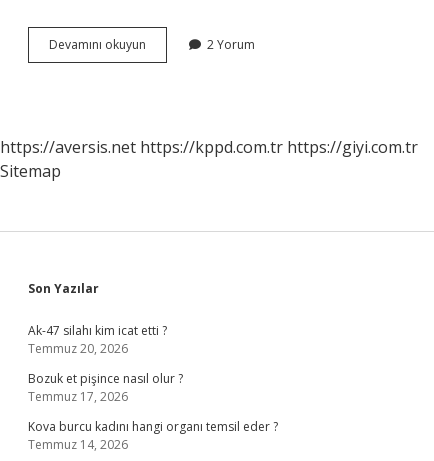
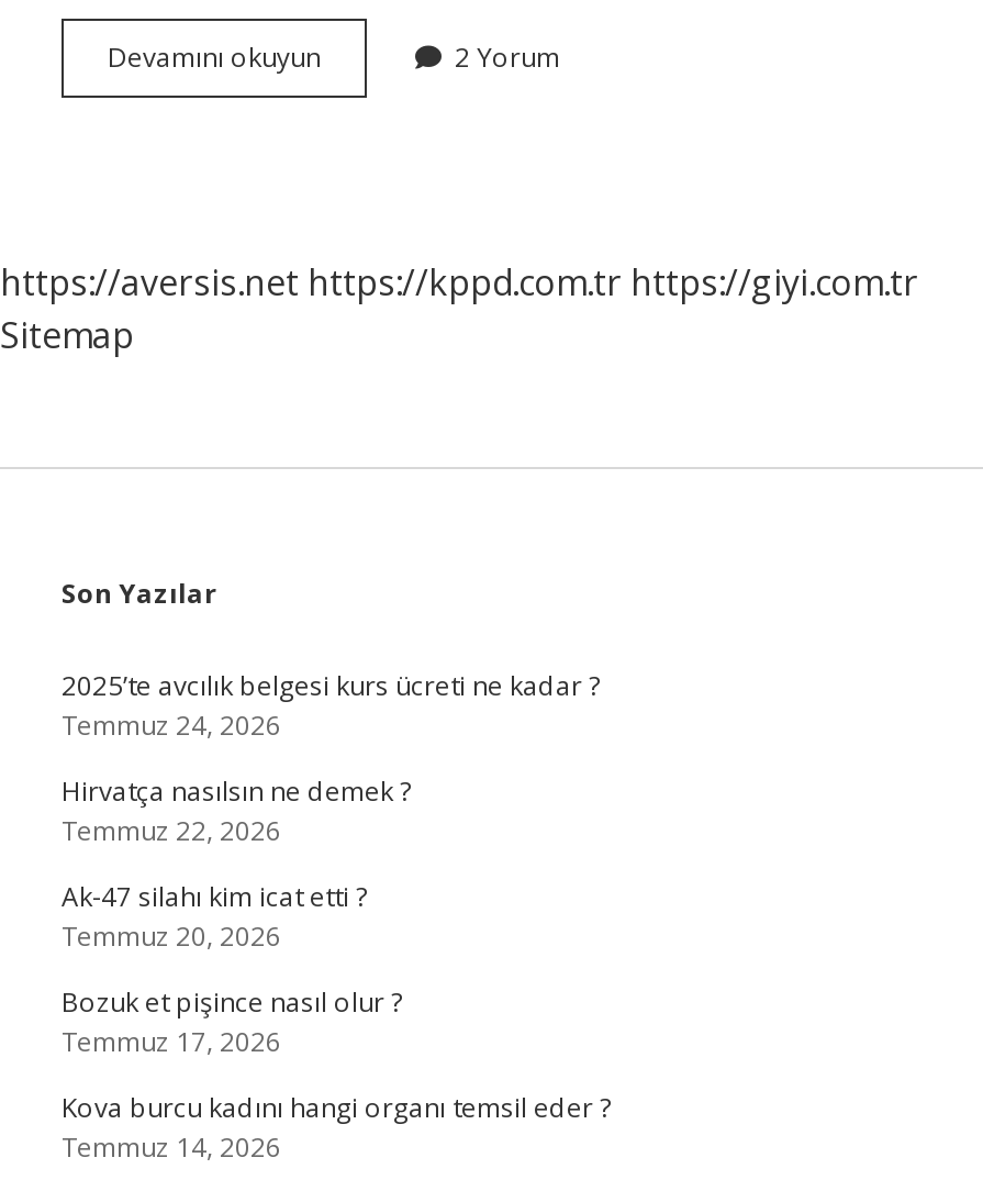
none -> [62,667,600,849] 2025’te avcılık belgesi kurs ücreti ne kadar ? | Temmuz 24, 2026 | Hirvatça nasılsın ne demek ? | Temmuz 22, 2026

